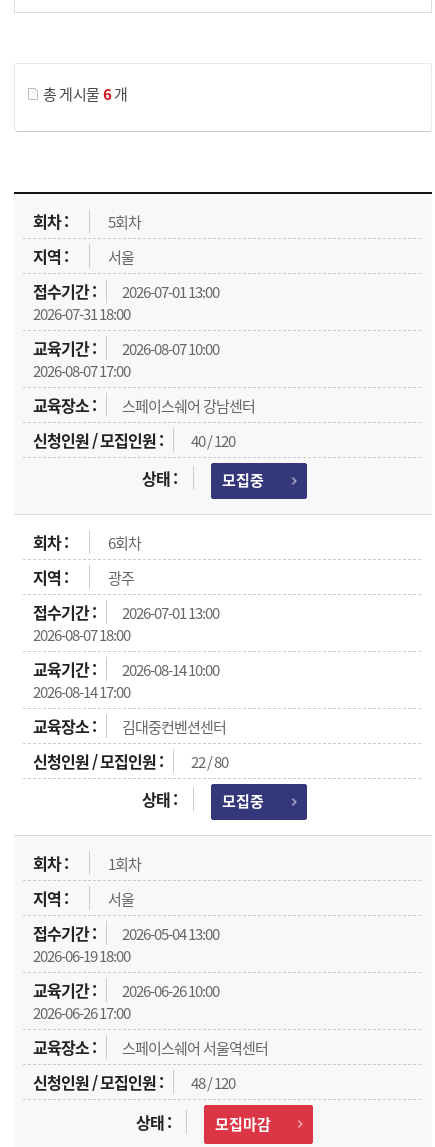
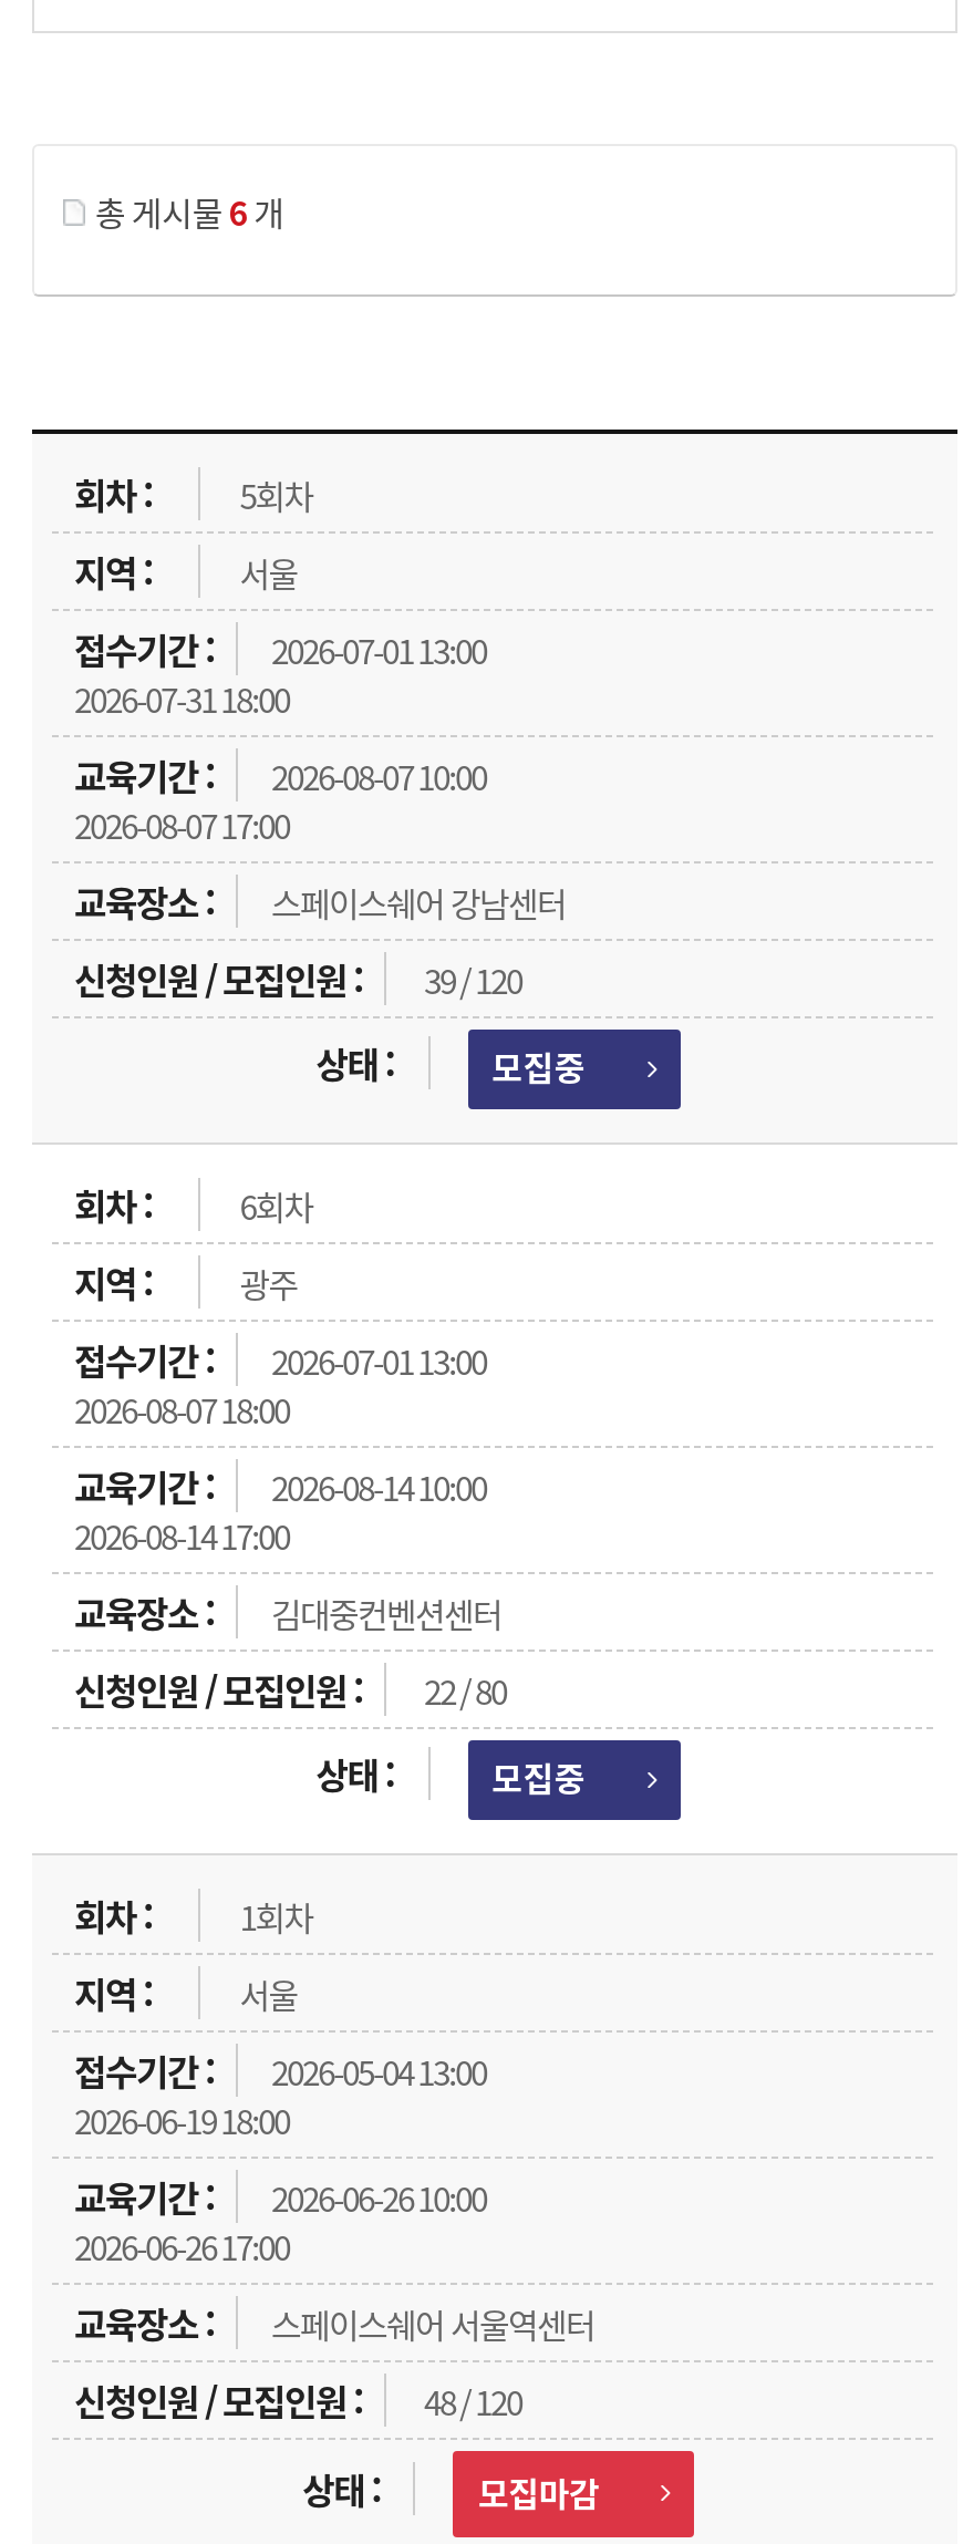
[189,430,235,451] 40 / 120 -> [420,956,521,1003] 39 / 120

